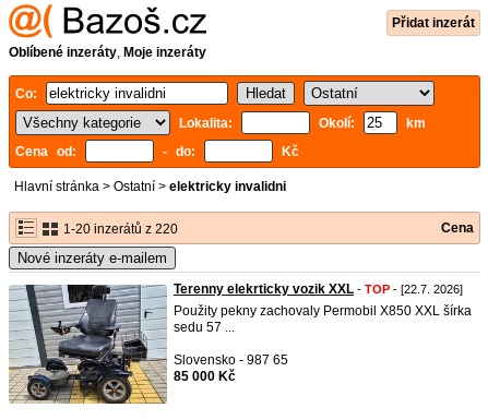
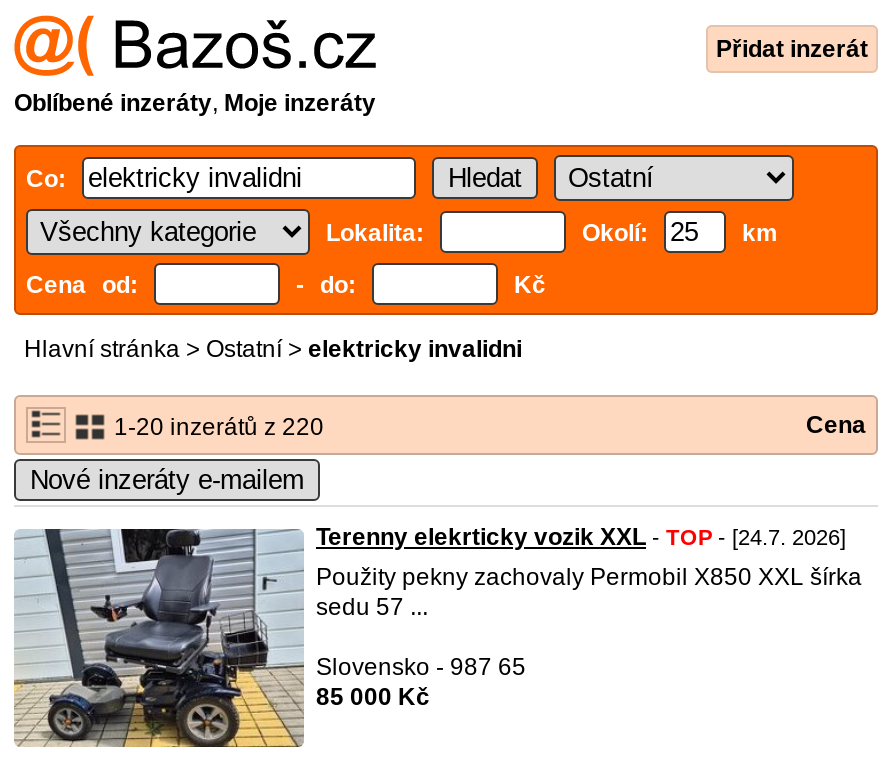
[174,281,463,297] Terenny elekrticky vozik XXL - TOP - [22.7. 2026] -> [316,523,846,551] Terenny elekrticky vozik XXL - TOP - [24.7. 2026]

